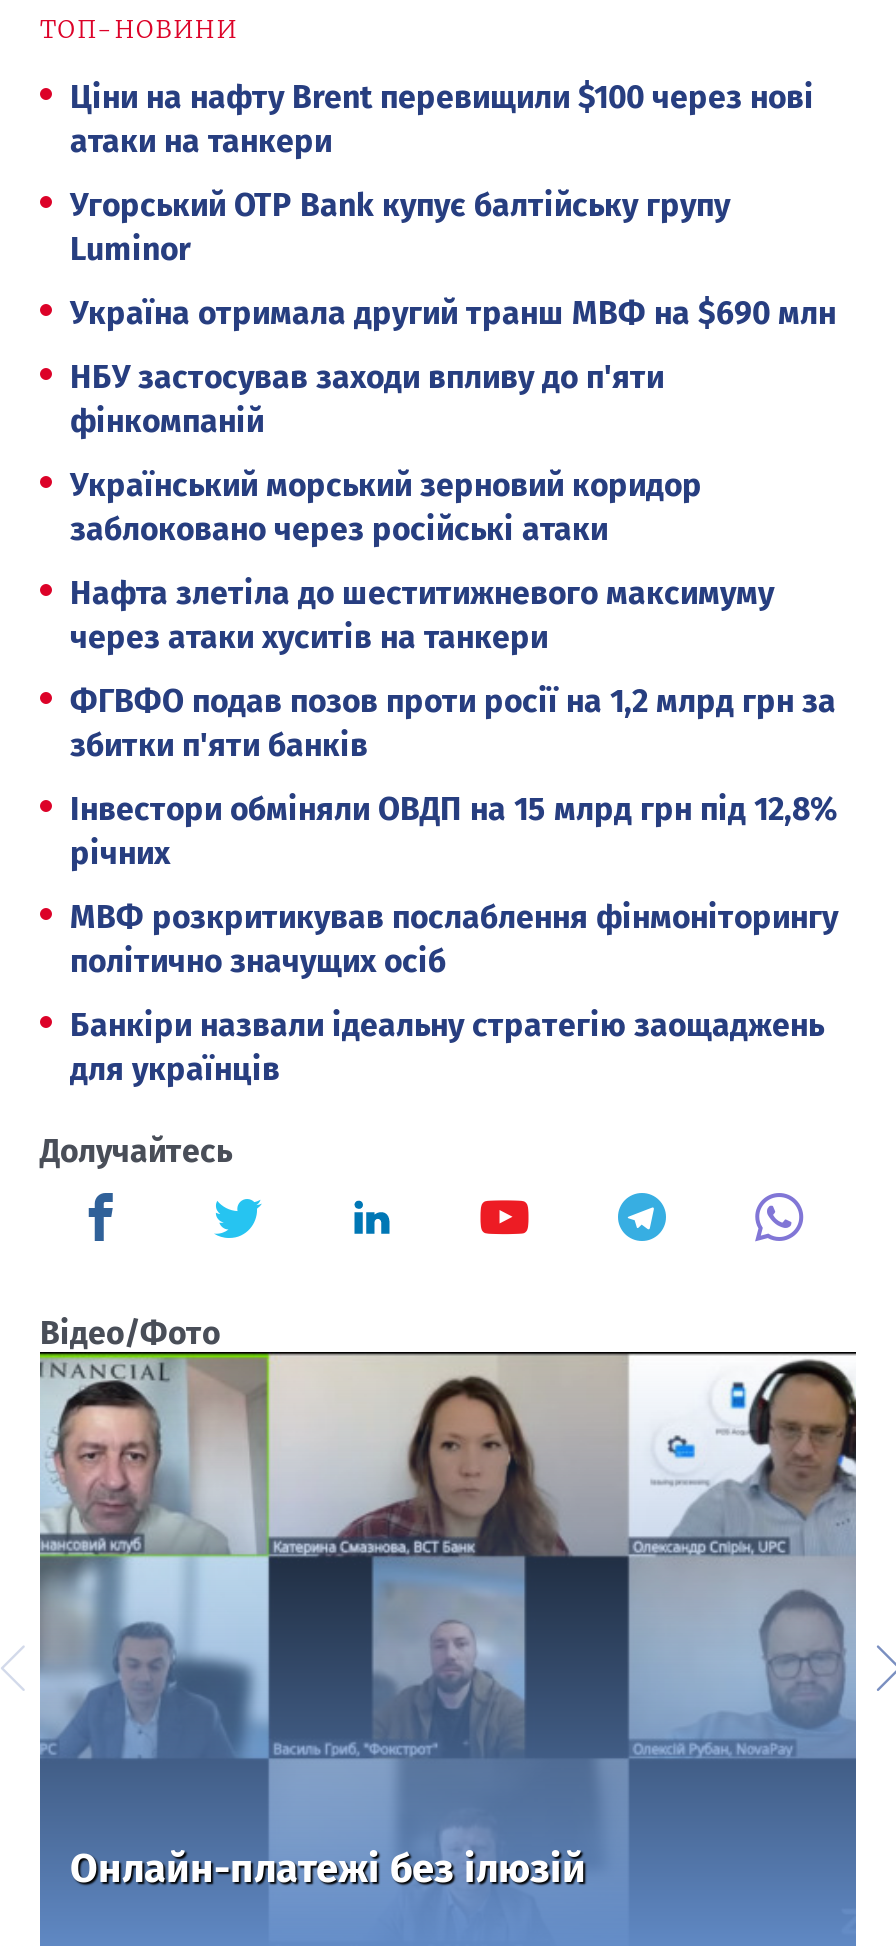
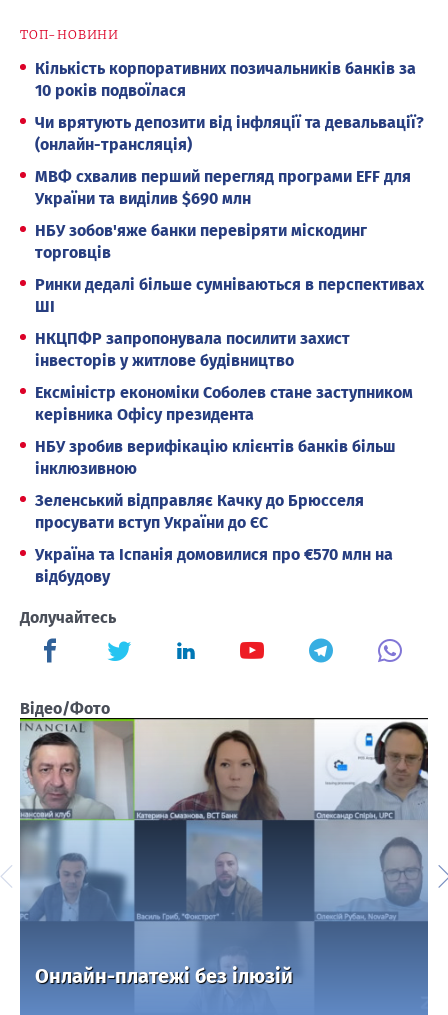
[70,78,814,160] Ціни на нафту Brent перевищили $100 через нові | атаки на танкери -> [35,59,416,100] Кількість корпоративних позичальників банків за | 10 років подвоїлася
[70,186,730,268] Угорський OTP Bank купує балтійську групу | Luminor -> [35,113,424,154] Чи врятують депозити від інфляції та девальвації? | (онлайн-трансляція)
[70,294,836,332] Україна отримала другий транш МВФ на $690 млн -> [35,167,411,208] МВФ схвалив перший перегляд програми EFF для | України та виділив $690 млн
[70,358,664,440] НБУ застосував заходи впливу до п'яти | фінкомпаній -> [35,221,367,262] НБУ зобов'яже банки перевіряти міскодинг | торговців
[70,466,702,548] Український морський зерновий коридор | заблоковано через російські атаки -> [35,275,424,316] Ринки дедалі більше сумніваються в перспективах | ШІ
[70,574,774,656] Нафта злетіла до шеститижневого максимуму | через атаки хуситів на танкери -> [35,329,350,370] НКЦПФР запропонувала посилити захист | інвесторів у житлове будівництво
[70,682,836,764] ФГВФО подав позов проти росії на 1,2 млрд грн за | збитки п'яти банків -> [35,383,413,424] Ексміністр економіки Соболев стане заступником | керівника Офісу президента
[70,790,838,872] Інвестори обміняли ОВДП на 15 млрд грн під 12,8% | річних -> [35,437,396,478] НБУ зробив верифікацію клієнтів банків більш | інклюзивною
[70,898,838,980] МВФ розкритикував послаблення фінмоніторингу | політично значущих осіб -> [35,491,364,532] Зеленський відправляє Качку до Брюсселя | просувати вступ України до ЄС
[70,1006,824,1088] Банкіри назвали ідеальну стратегію заощаджень | для українців -> [35,545,393,586] Україна та Іспанія домовилися про €570 млн на | відбудову

